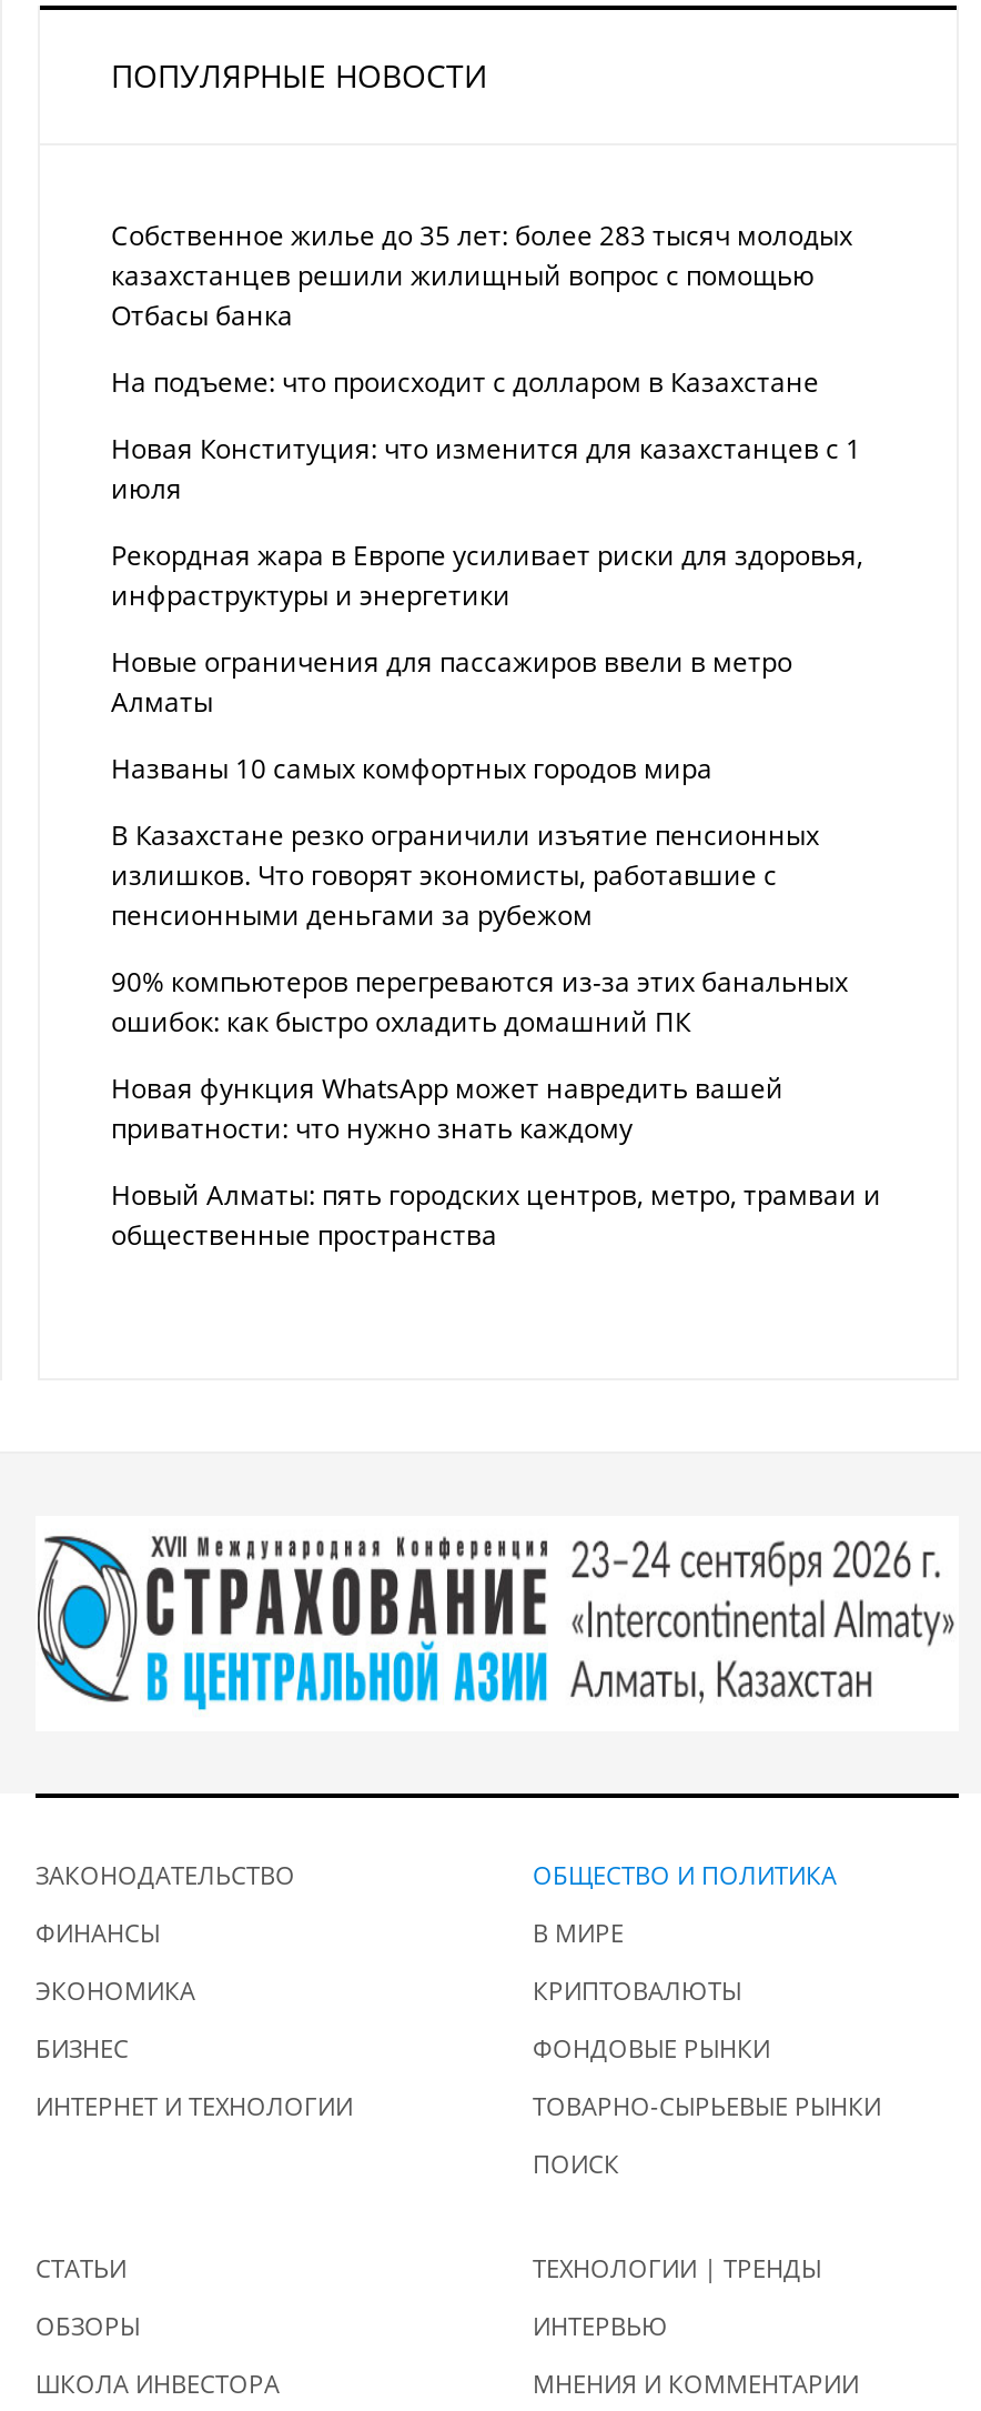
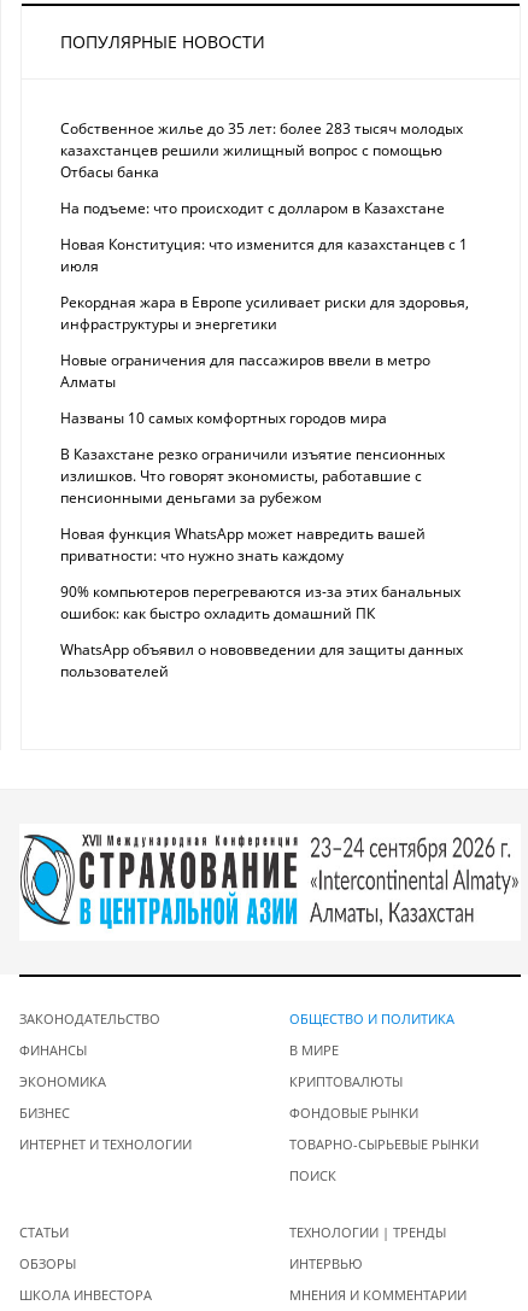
moved [111,963,848,1040] -> [60,581,460,623]: 90% компьютеров перегреваются из-за этих банальных | ошибок: как быстро охладить домашний ПК
moved [111,1069,783,1147] -> [60,523,426,566]: Новая функция WhatsApp может навредить вашей | приватности: что нужно знать каждому
[111,1176,881,1254] Новый Алматы: пять городских центров, метро, трамваи и | общественные пространства -> [60,639,463,681] WhatsApp объявил о нововведении для защиты данных | пользователей

